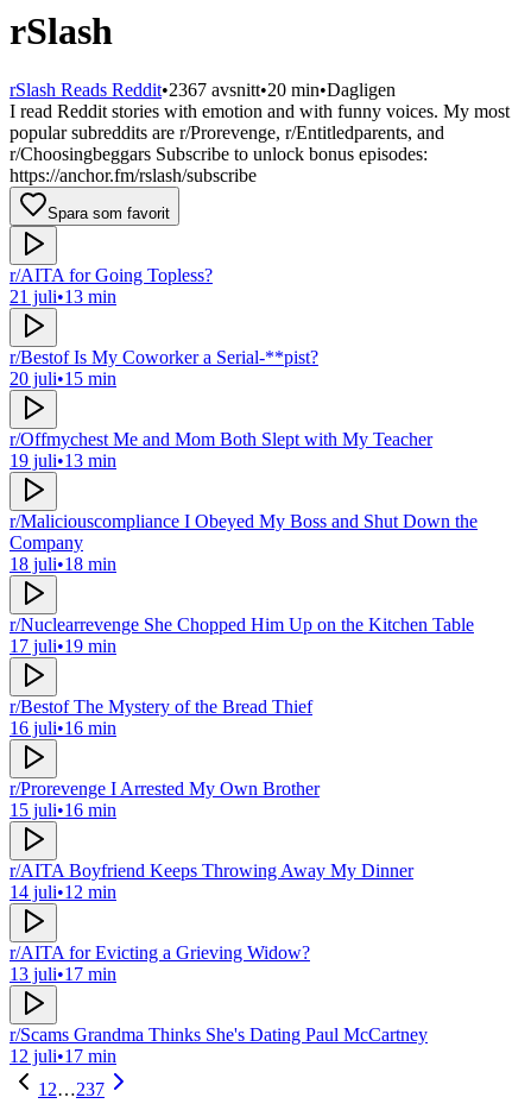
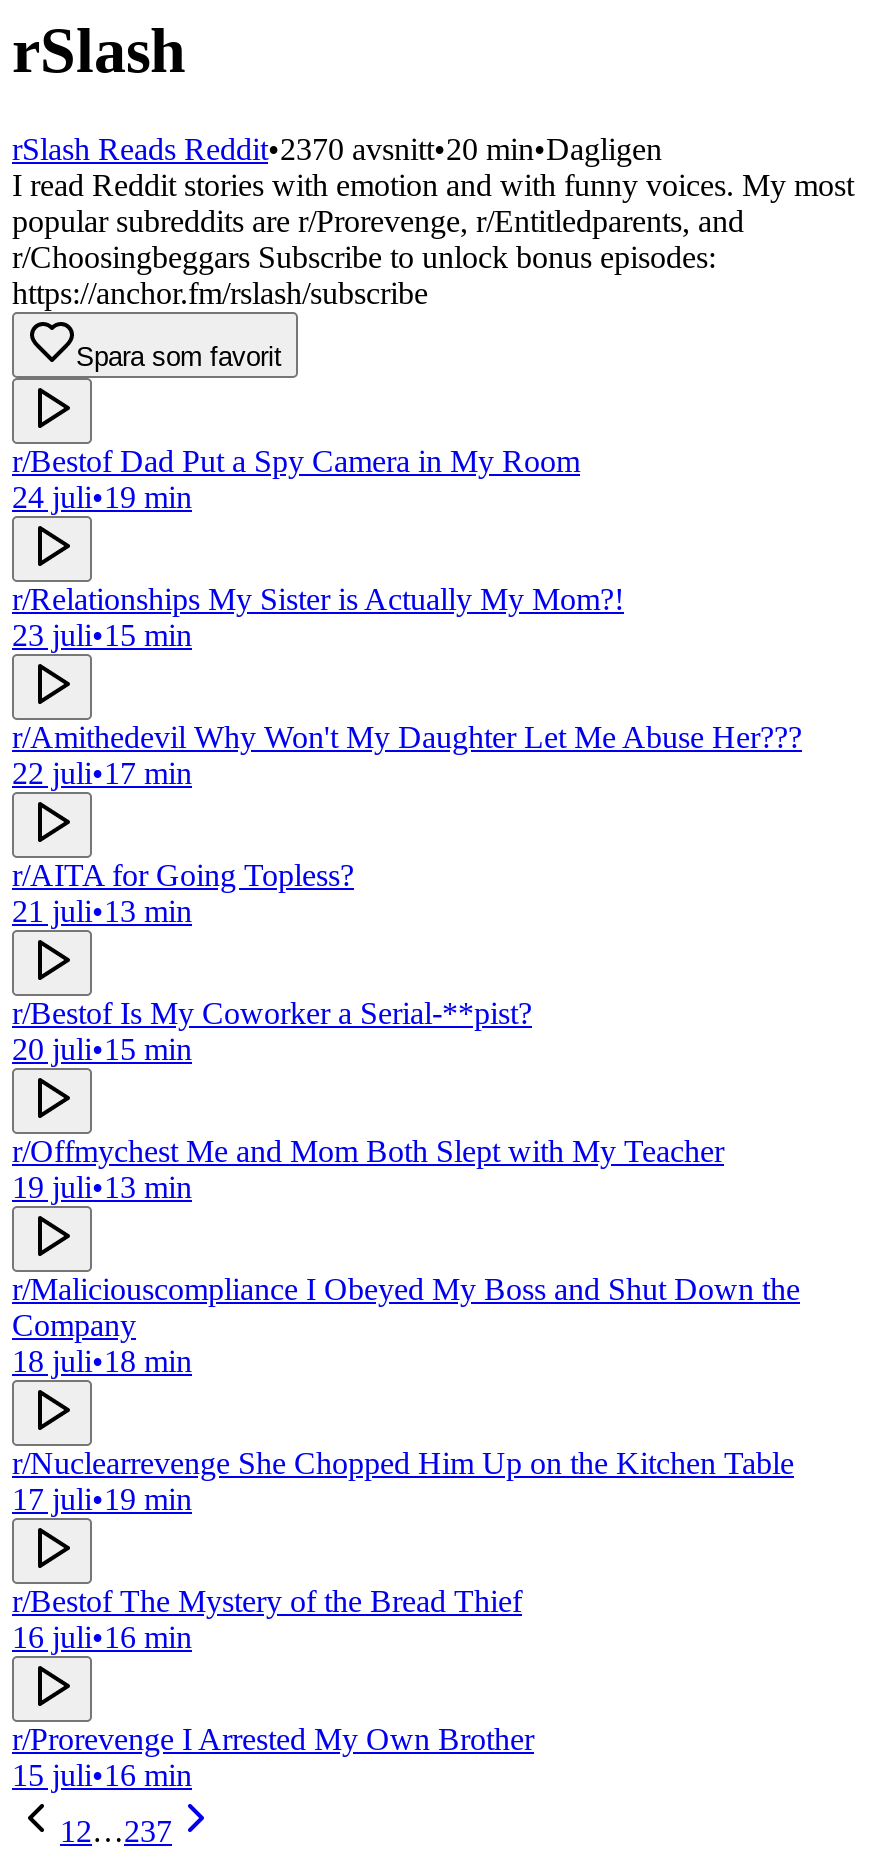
[10,80,396,100] rSlash Reads Reddit•2367 avsnitt•20 min•Dagligen -> [12,132,662,166] rSlash Reads Reddit•2370 avsnitt•20 min•Dagligen
none -> [12,444,802,790] r/Bestof Dad Put a Spy Camera in My Room | 24 juli•19 min | r/Relationships My Sister is Actually My Mom?! | 23 juli•15 min | r/Amithedevil Why Won't My Daughter Let Me Abuse Her??? | 22 juli•17 min
moved [10,265,478,820] -> [12,858,800,1792]: r/AITA for Going Topless? | 21 juli•13 min | r/Bestof Is My Coworker a Serial-**pist? | ... | r/Prorevenge I Arrested My Own Brother | 15 juli•16 min
[10,860,428,1066] r/AITA Boyfriend Keeps Throwing Away My Dinner | 14 juli• 12 min | r/AITA for Evicting a Grieving Widow? | 13 juli• 17 min | r/Scams Grandma Thinks She's Dating Paul McCartney | 12 juli• 17 min -> none

